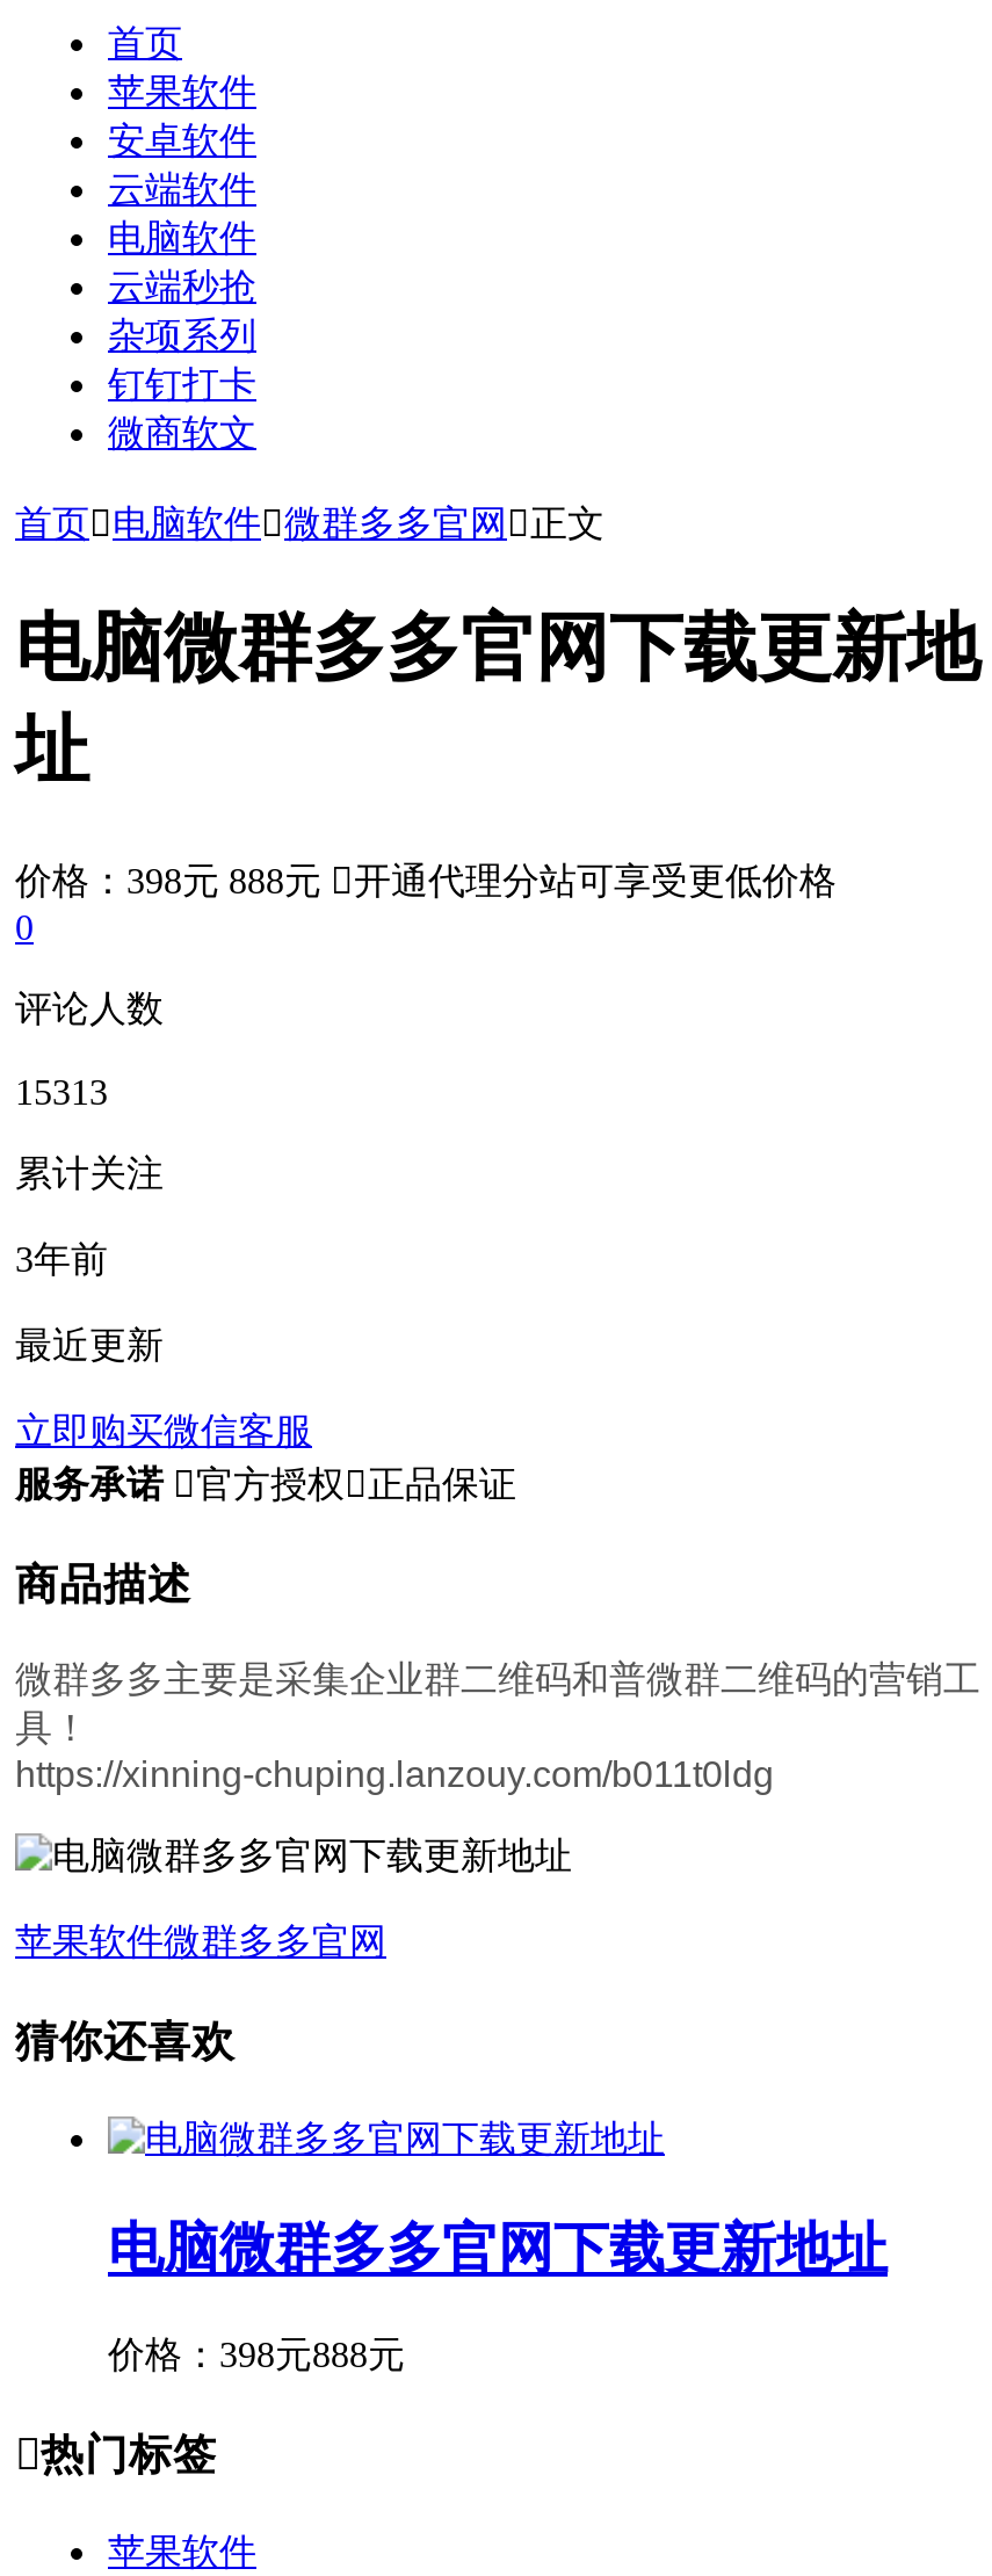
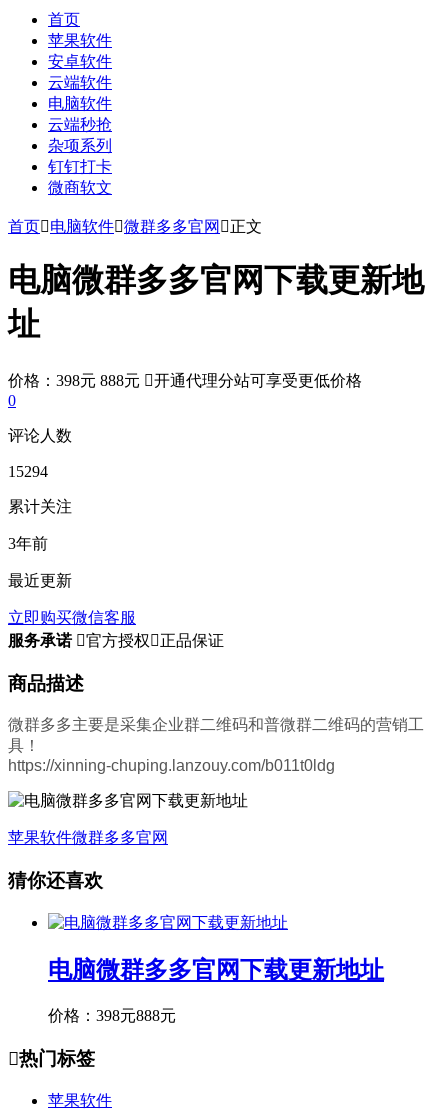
[15,1072,108,1111] 15313 -> [8,463,48,480] 15294

